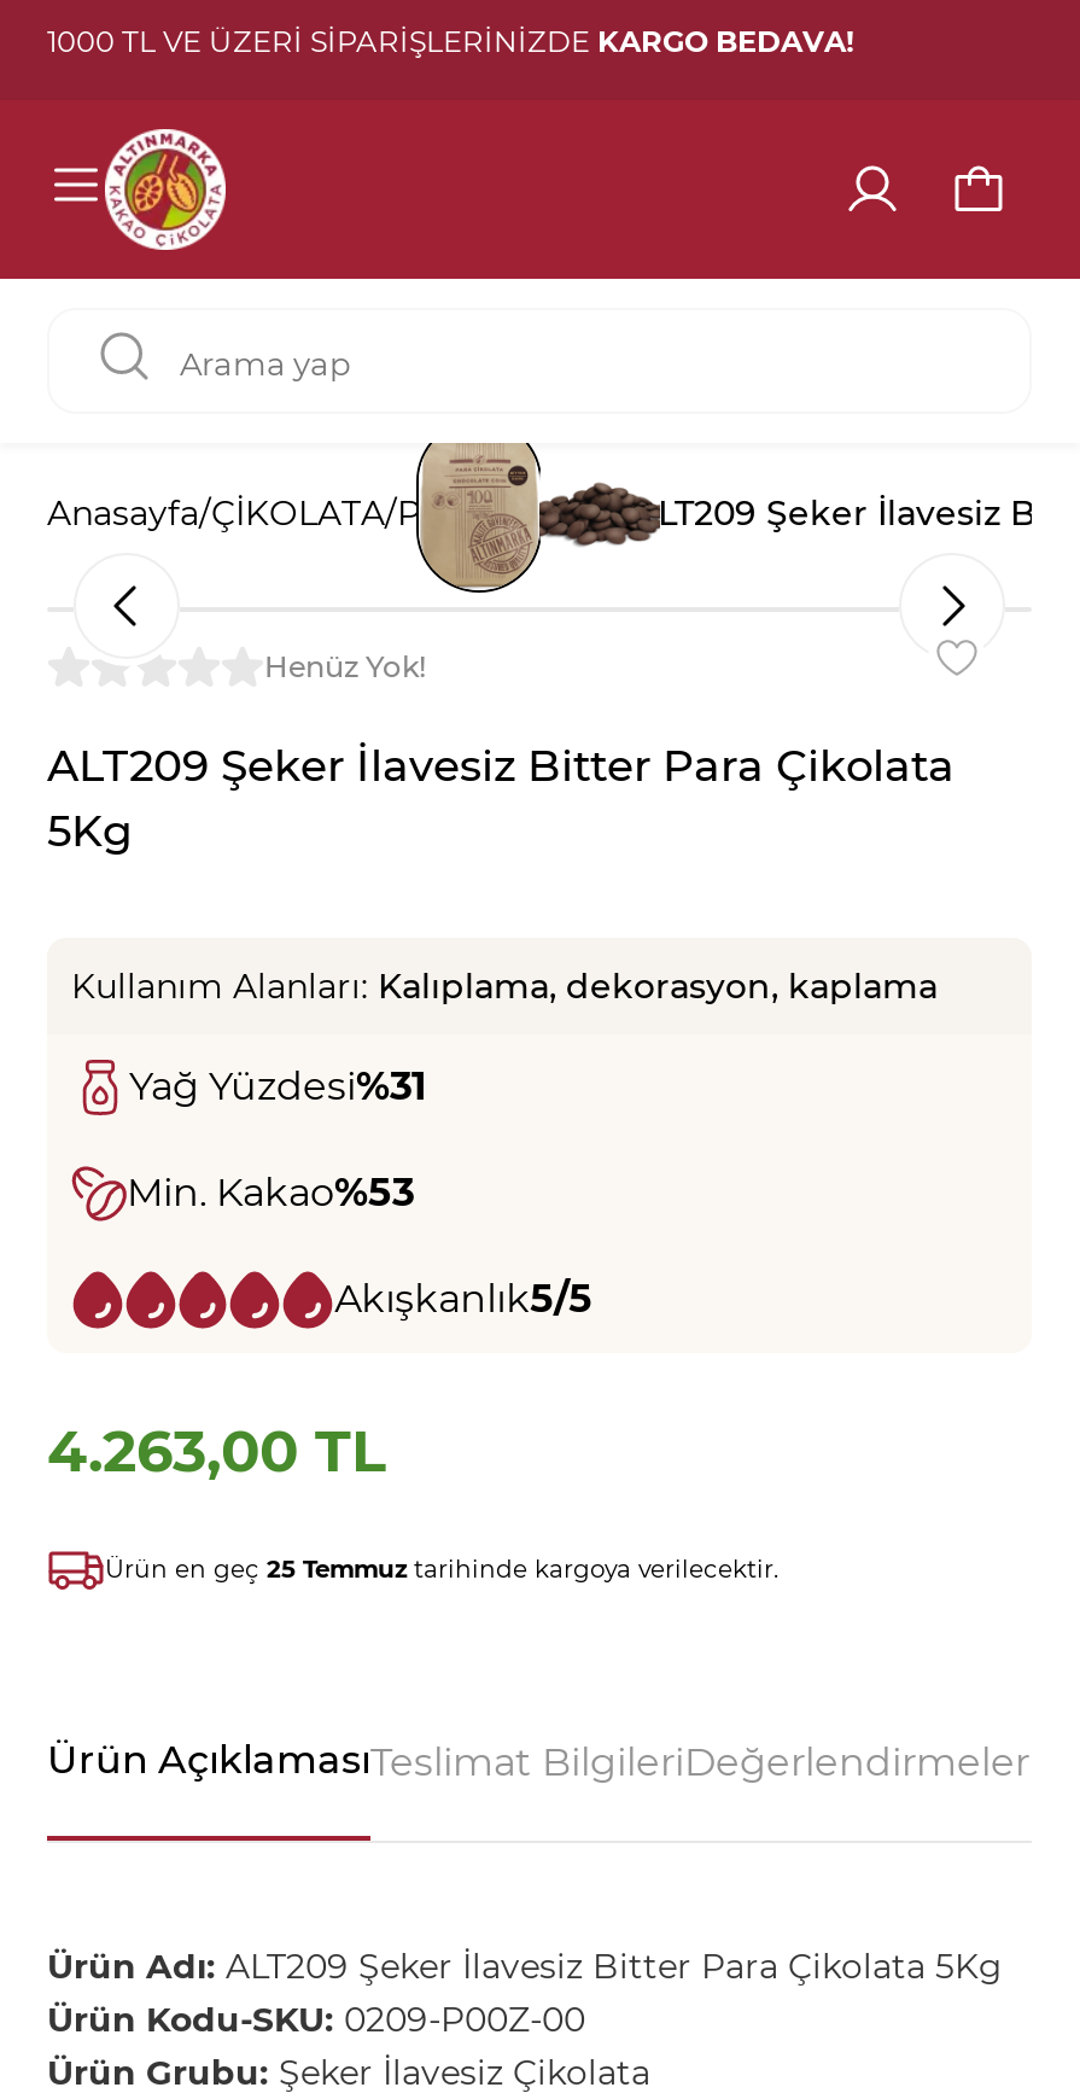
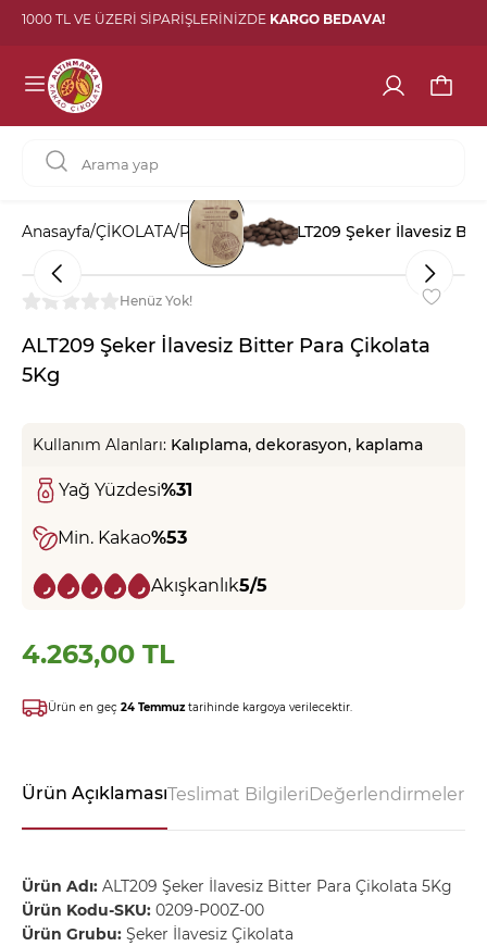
[105,1552,778,1584] Ürün en geç 25 Temmuz tarihinde kargoya verilecektir. -> [48,700,352,714] Ürün en geç 24 Temmuz tarihinde kargoya verilecektir.

